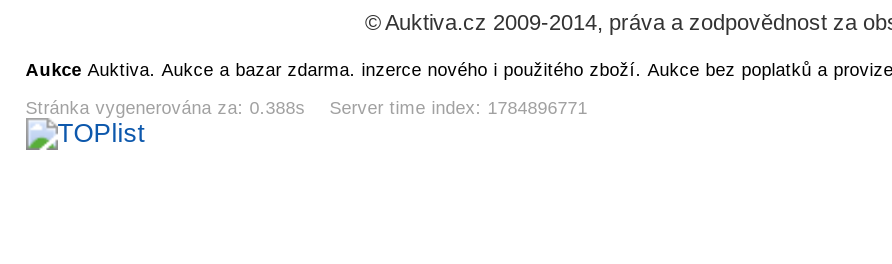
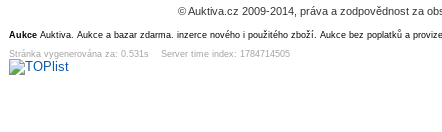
[25,98,587,118] Stránka vygenerována za: 0.388s Server time index: 1784896771 -> [9,49,290,59] Stránka vygenerována za: 0.531s Server time index: 1784714505

